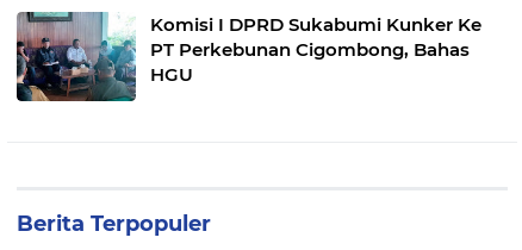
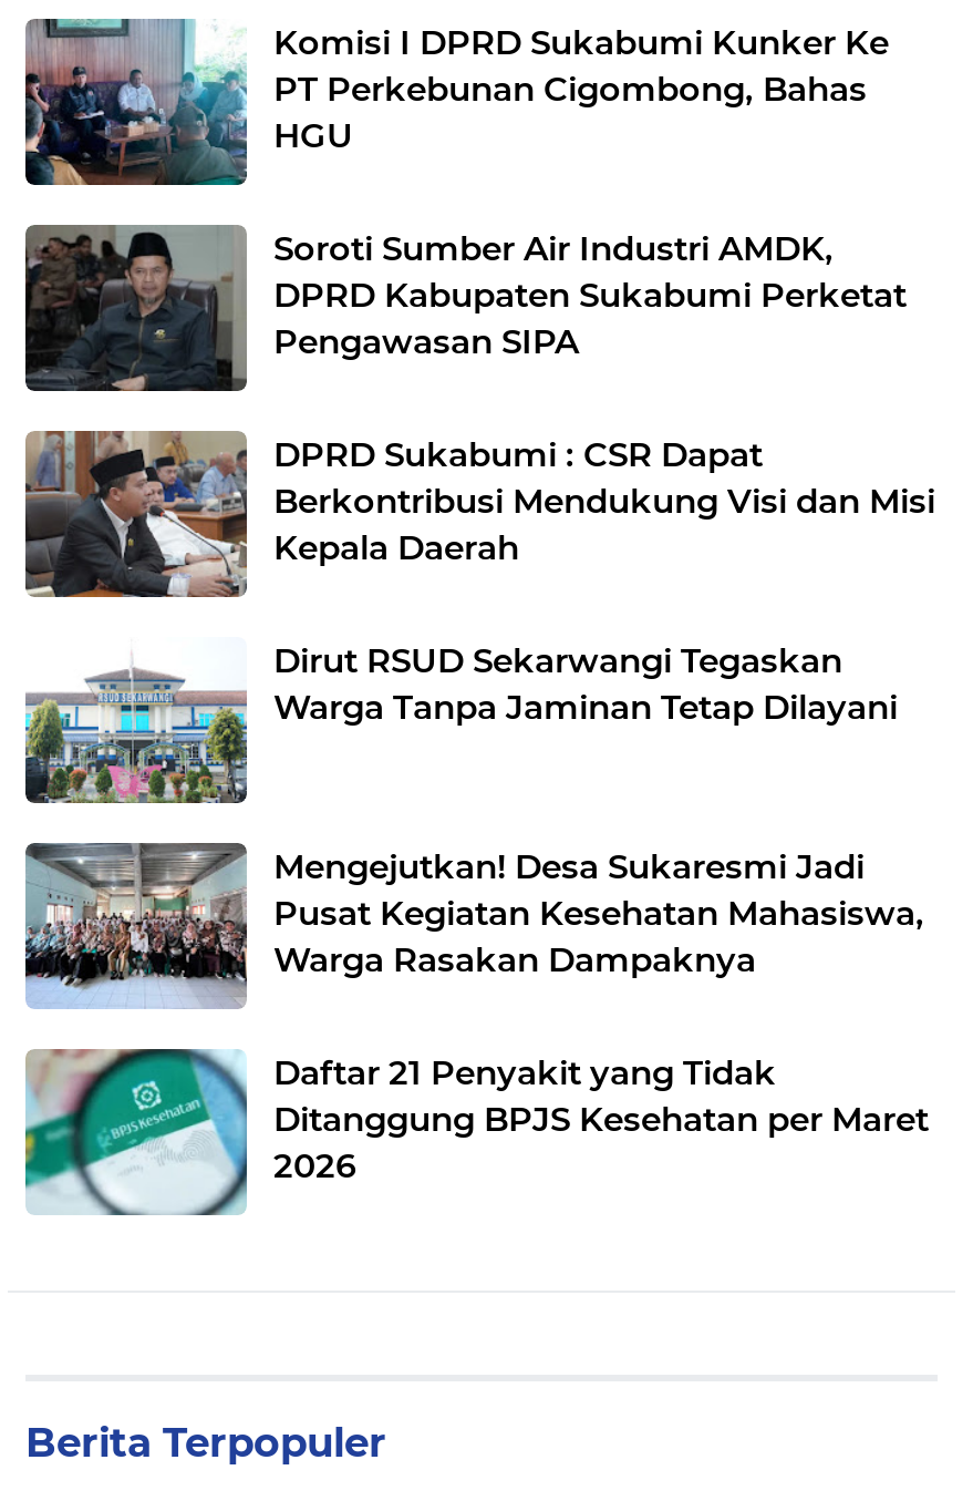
none -> [23,223,935,727] [image] | Soroti Sumber Air Industri AMDK, | DPRD Kabupaten Sukabumi Perketat | Pengawasan SIPA | DPRD Sukabumi : CSR Dapat | Berkontribusi Mendukung Visi dan Misi | Kepala Daerah | Dirut RSUD Sekarwangi Tegaskan | Warga Tanpa Jaminan Tetap Dilayani
none -> [23,666,929,1186] [image] | Mengejutkan! Desa Sukaresmi Jadi | Pusat Kegiatan Kesehatan Mahasiswa, | Warga Rasakan Dampaknya | Daftar 21 Penyakit yang Tidak | Ditanggung BPJS Kesehatan per Maret | 2026
none -> [23,429,249,599] [image]
none -> [23,841,247,1009] [image]
none -> [23,1049,245,1217] [image]

